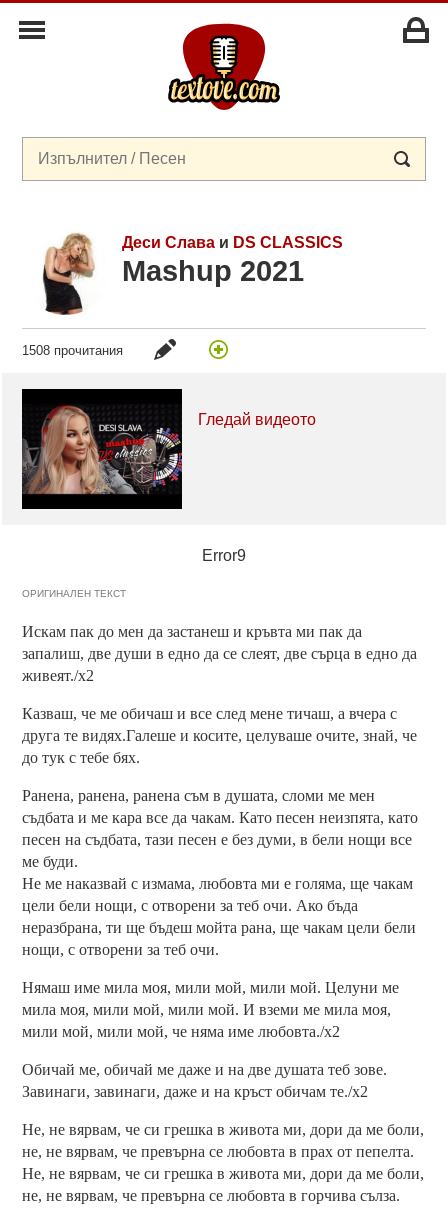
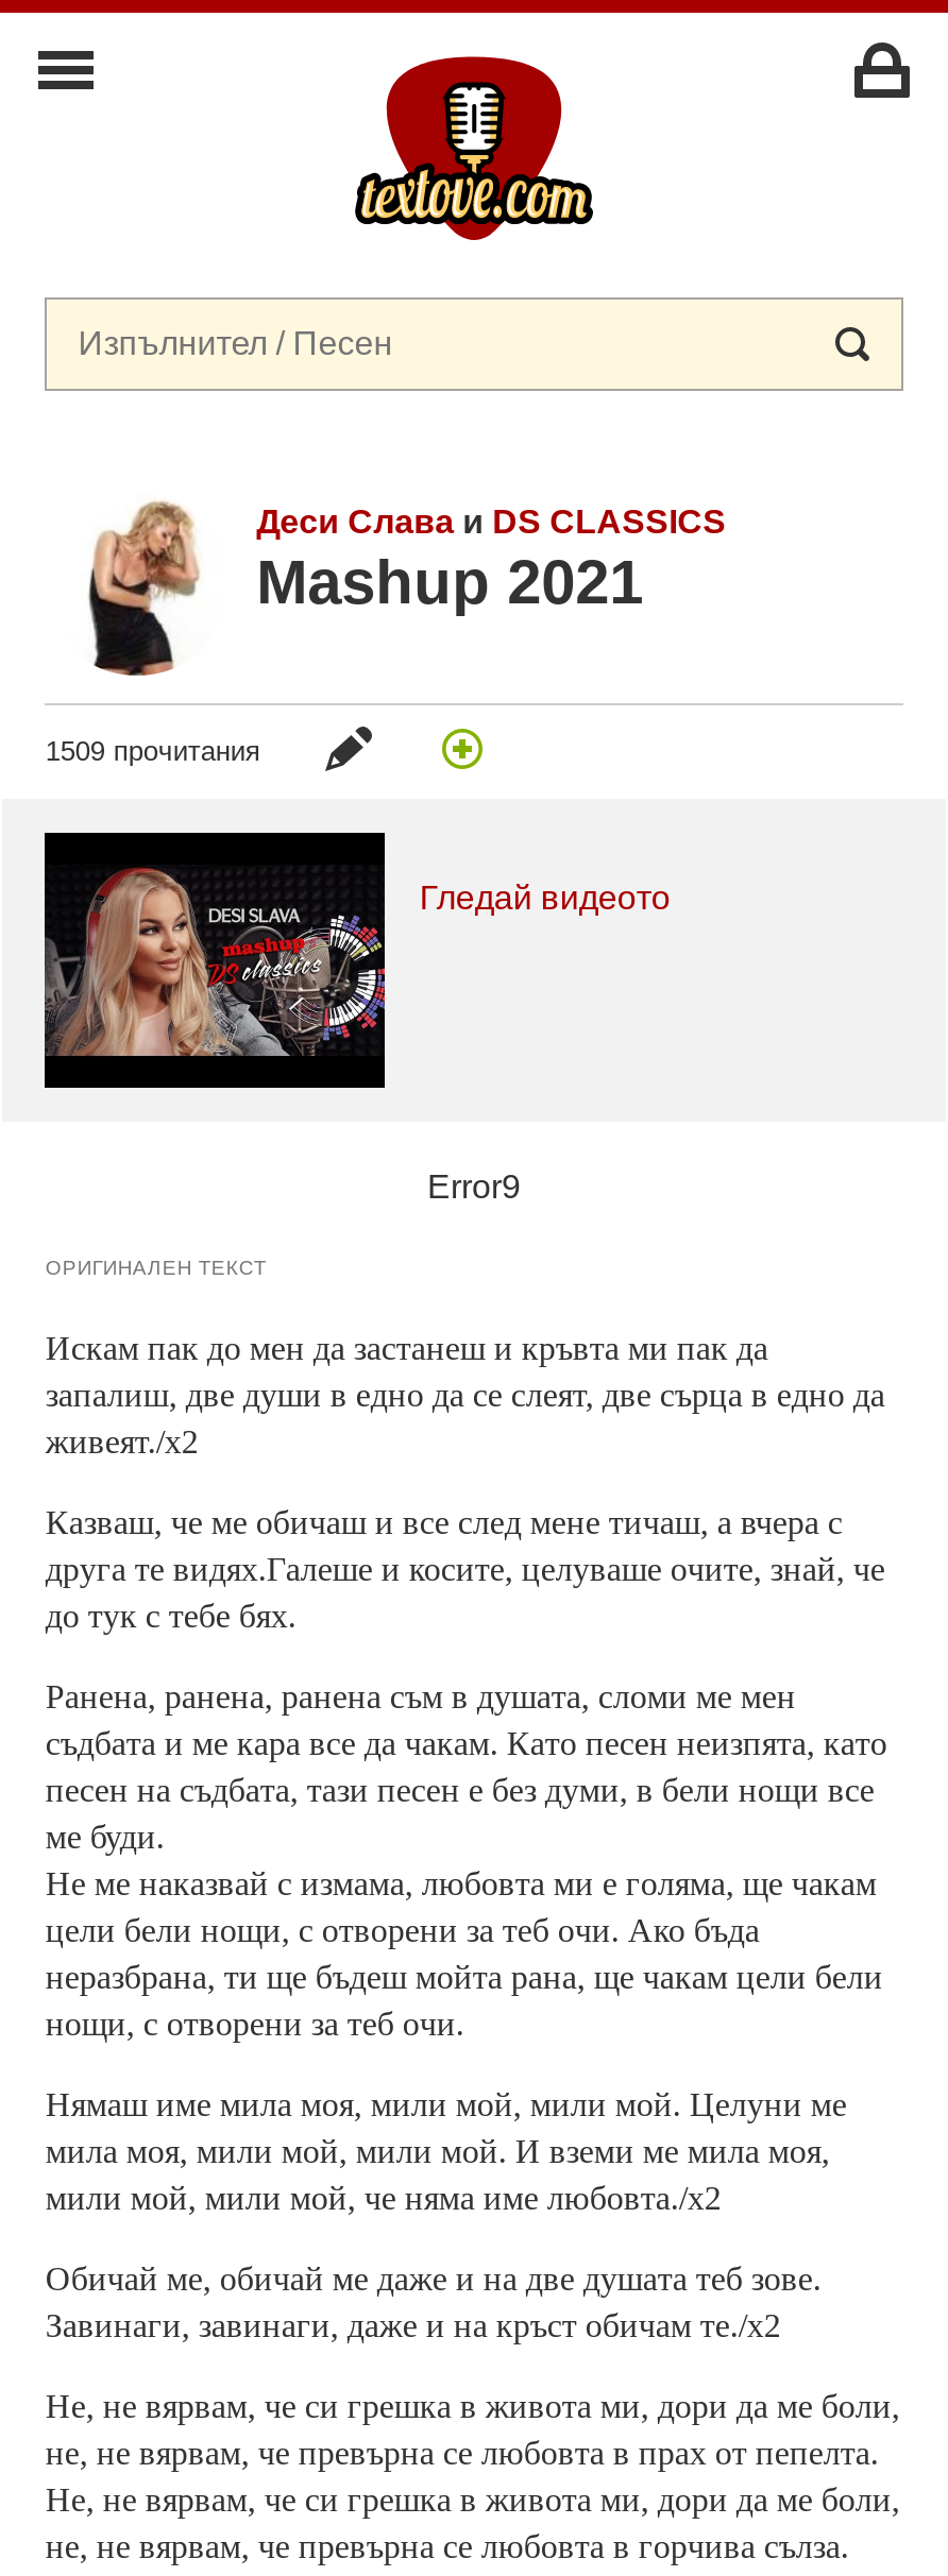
[22,343,123,358] 1508 прочитания -> [45,735,260,767] 1509 прочитания

